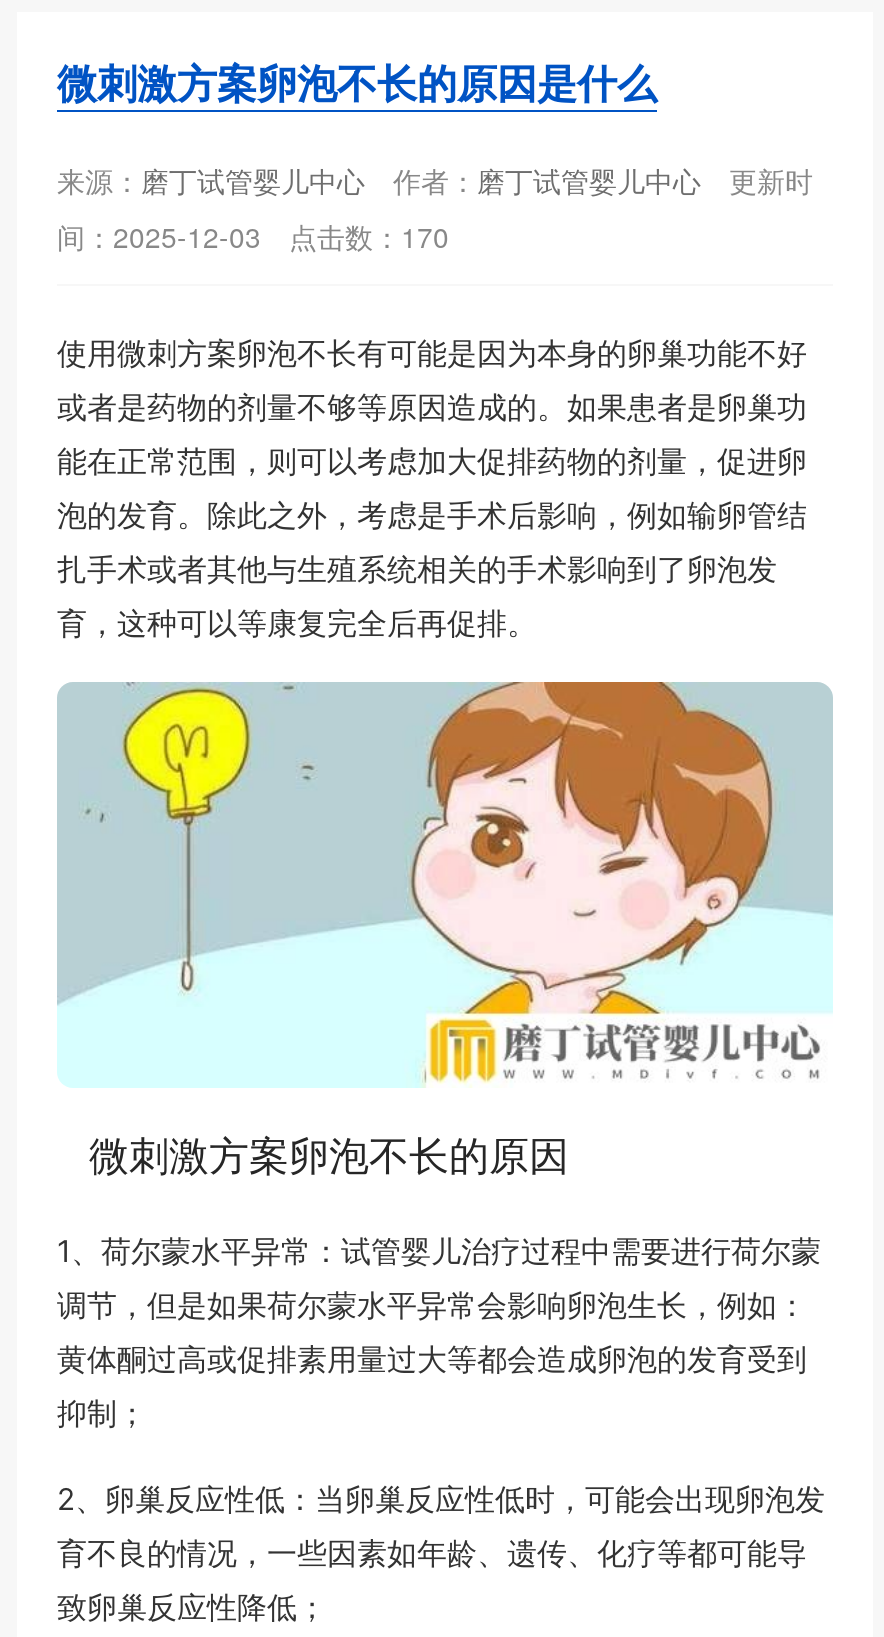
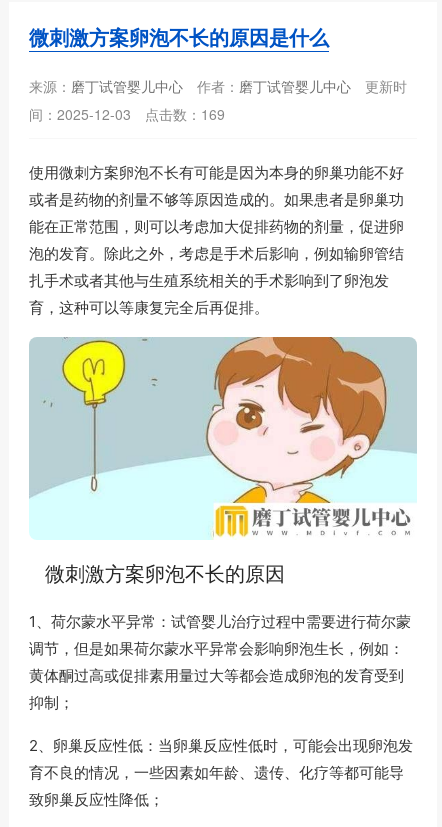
[57,216,449,256] 间：2025-12-03 点击数：170 -> [29,104,225,124] 间：2025-12-03 点击数：169

